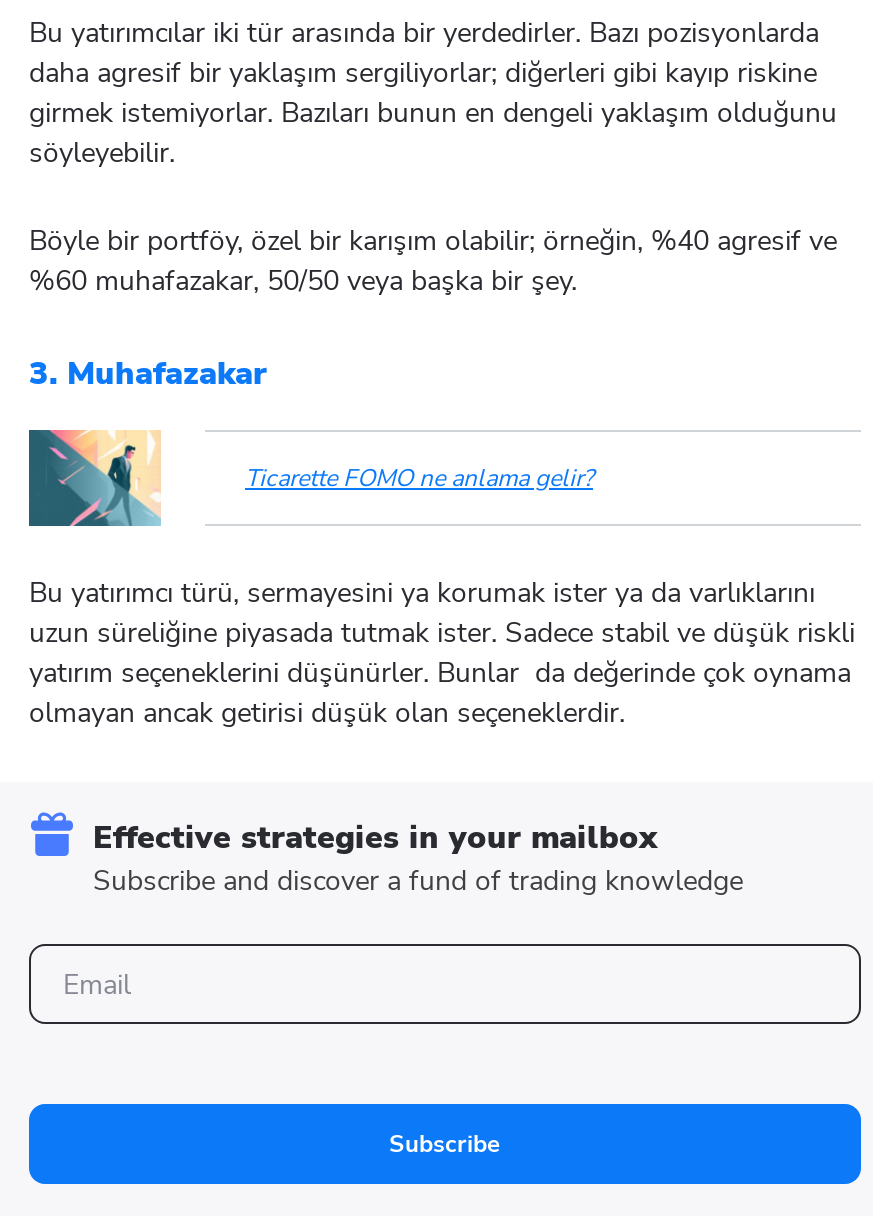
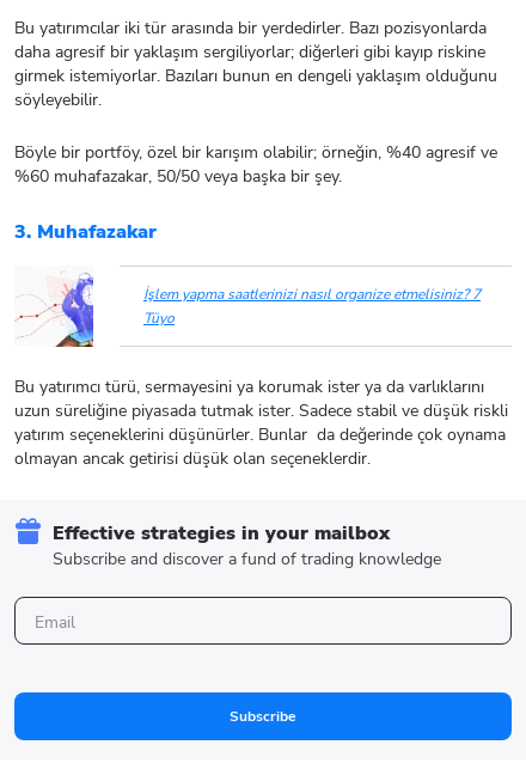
[27,428,161,528] [image] -> [14,273,94,348] [image]
[245,462,593,494] Ticarette FOMO ne anlama gelir? -> [143,285,481,328] İşlem yapma saatlerinizi nasıl organize etmelisiniz? 7 | Tüyo

